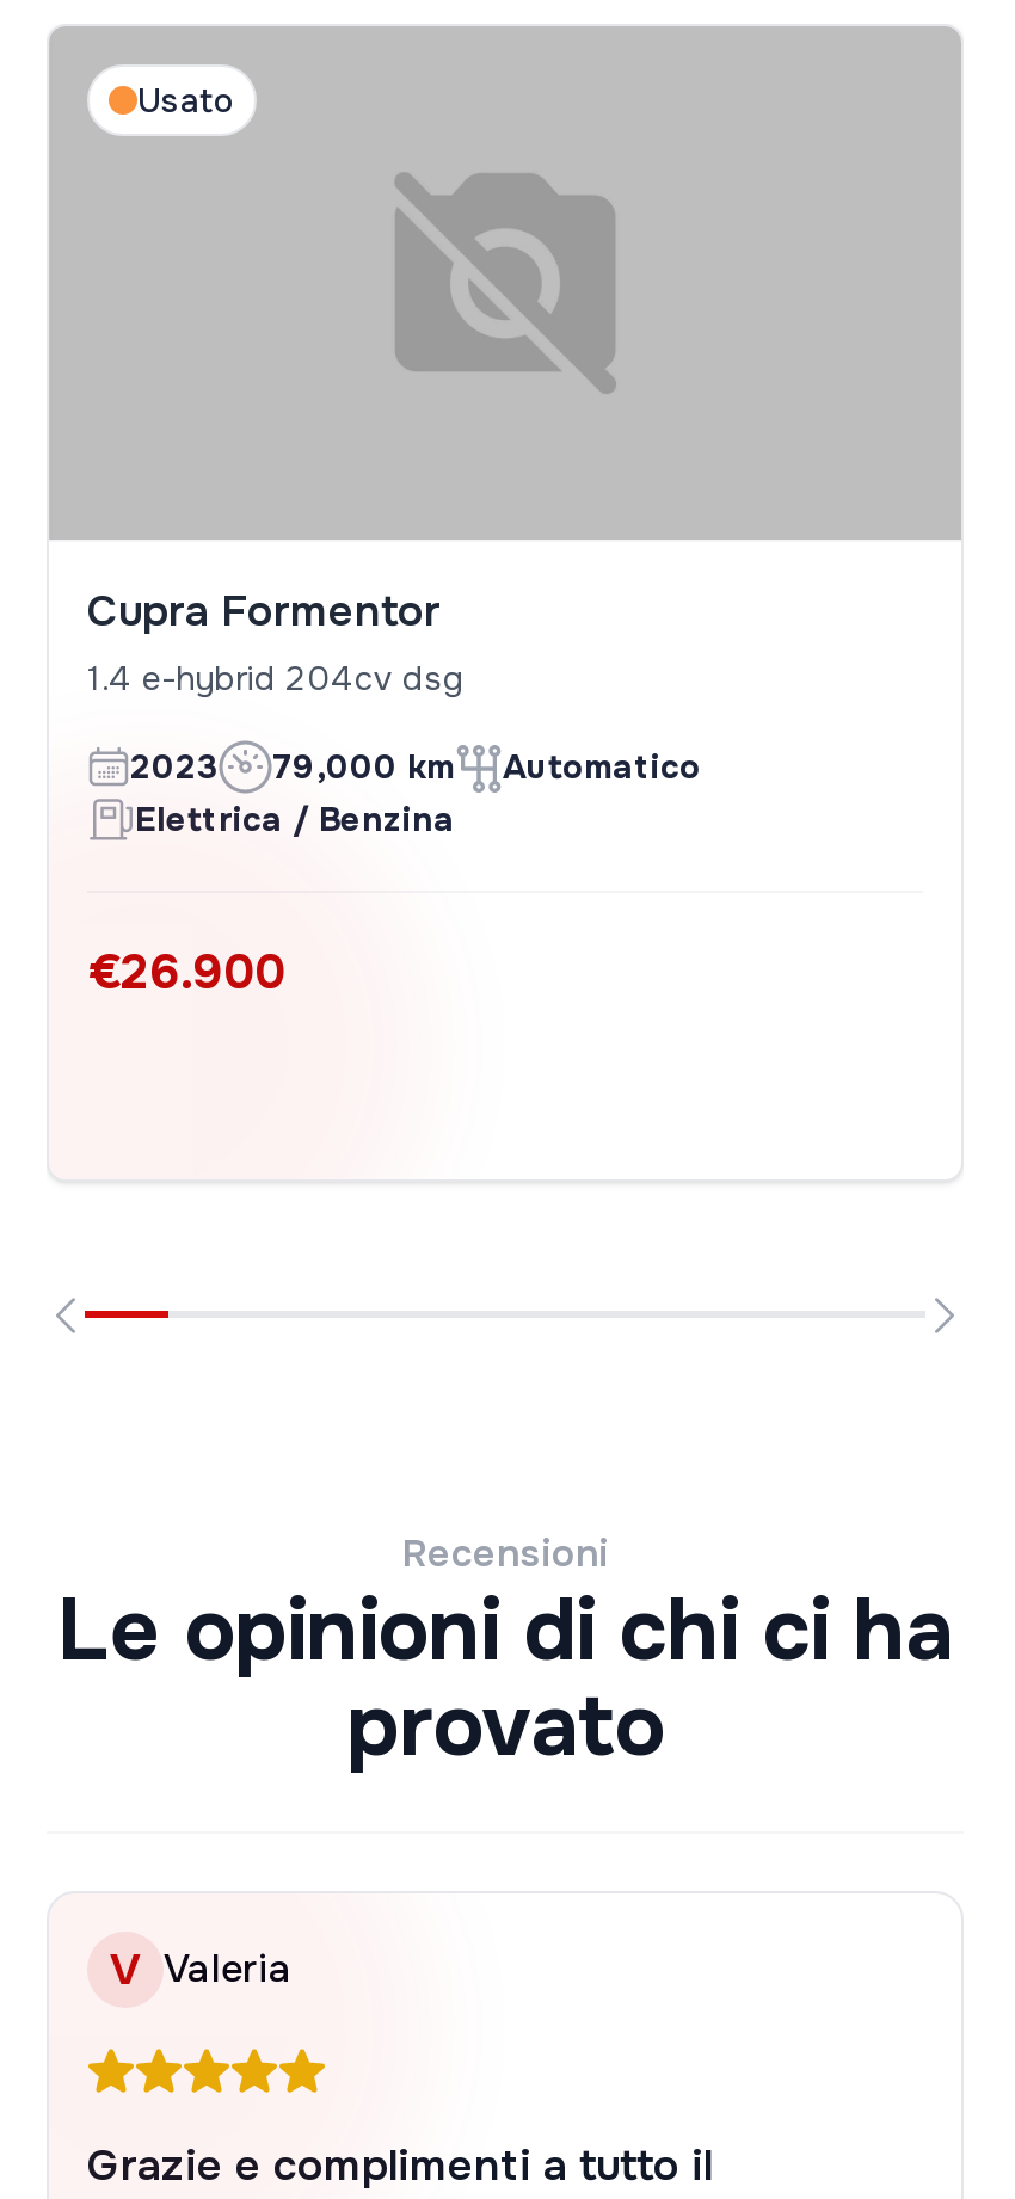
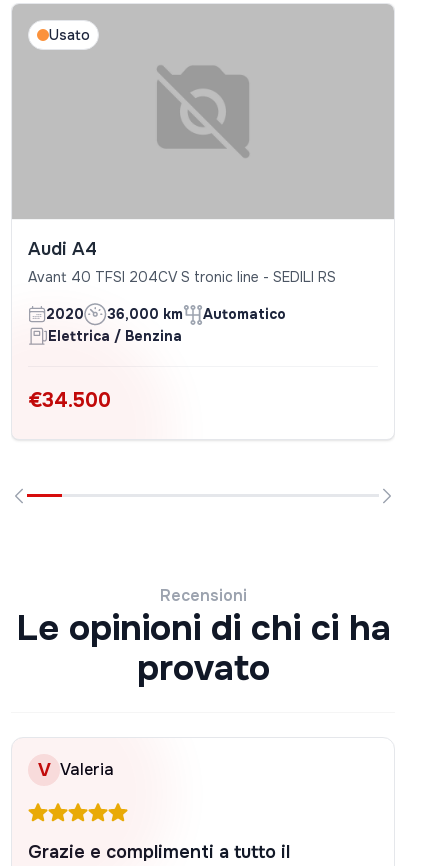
[87,584,465,699] Cupra Formentor | 1.4 e-hybrid 204cv dsg -> [28,238,336,286] Audi A4 | Avant 40 TFSI 204CV S tronic line - SEDILI RS
[130,746,455,789] 2023 | 79,000 km -> [46,305,183,323] 2020 | 36,000 km
[87,943,285,1002] €26.900 -> [28,388,111,413] €34.500

